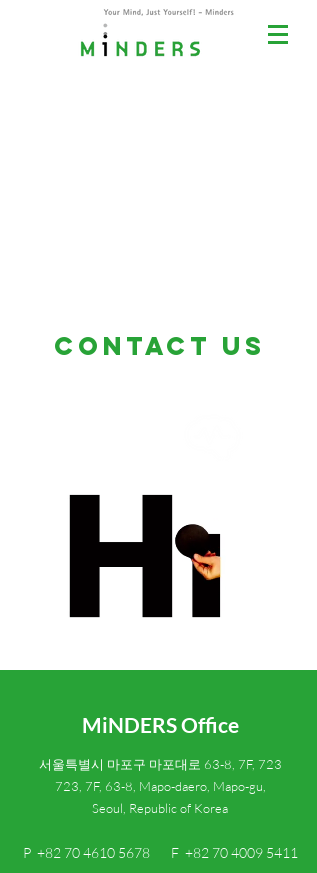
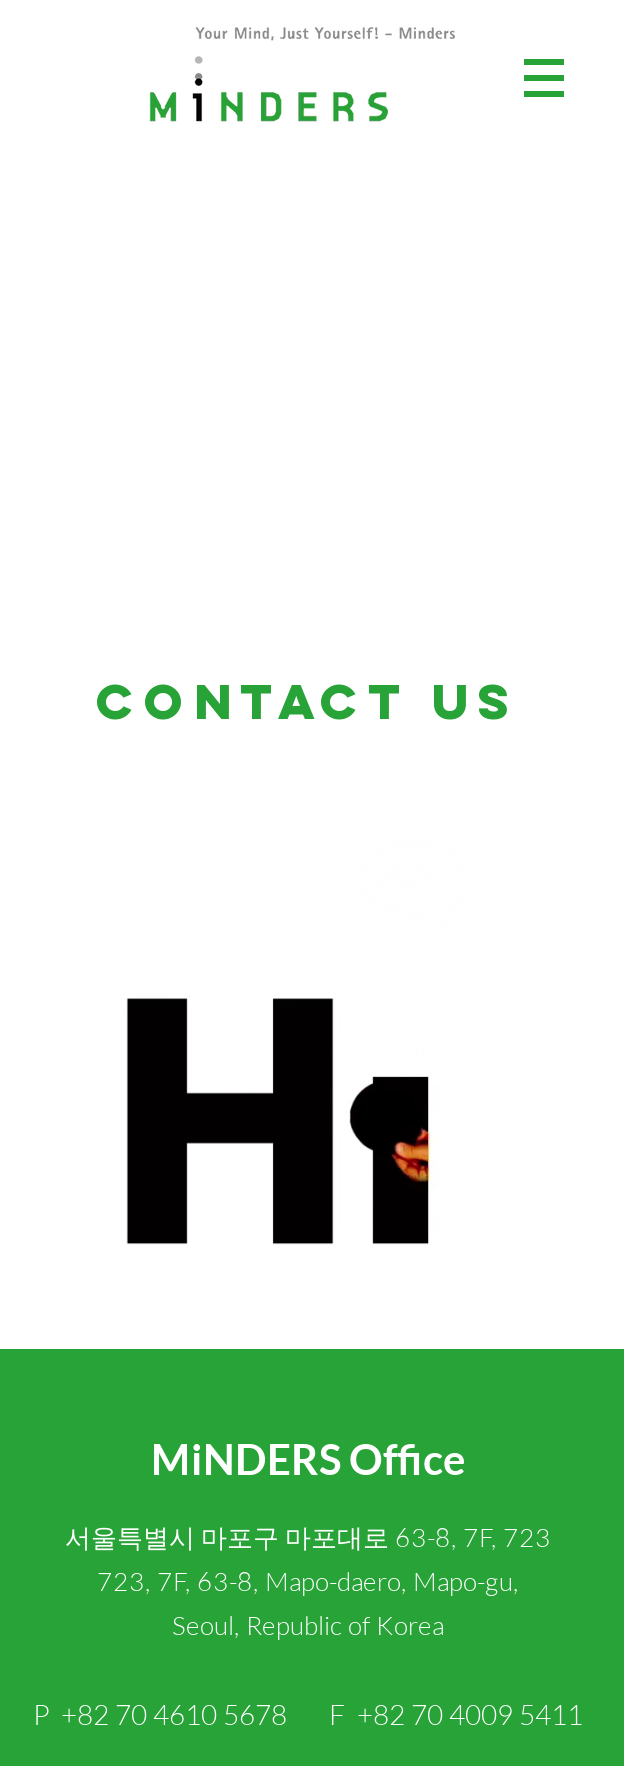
[174,523,221,586] [image] -> [336,1057,430,1183] [image]

